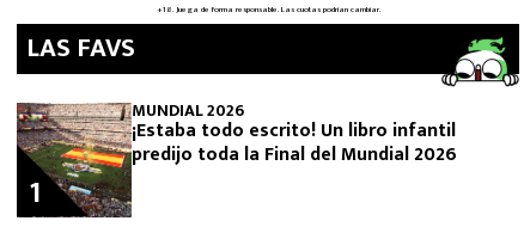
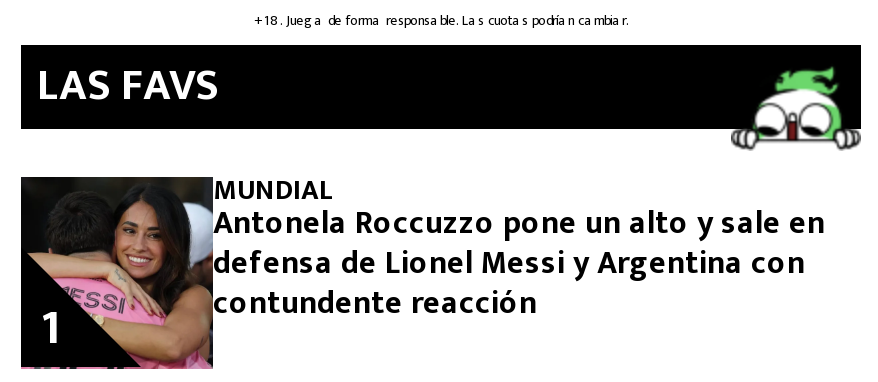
[16,96,457,219] [image] | MUNDIAL 2026 | ¡Estaba todo escrito! Un libro infantil | predijo toda la Final del Mundial 2026 -> [19,166,825,371] [image] | MUNDIAL | Antonela Roccuzzo pone un alto y sale en | defensa de Lionel Messi y Argentina con | contundente reacción

